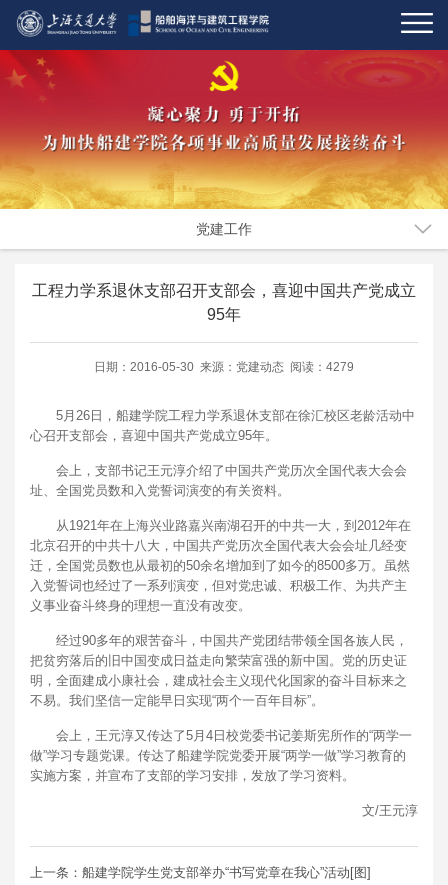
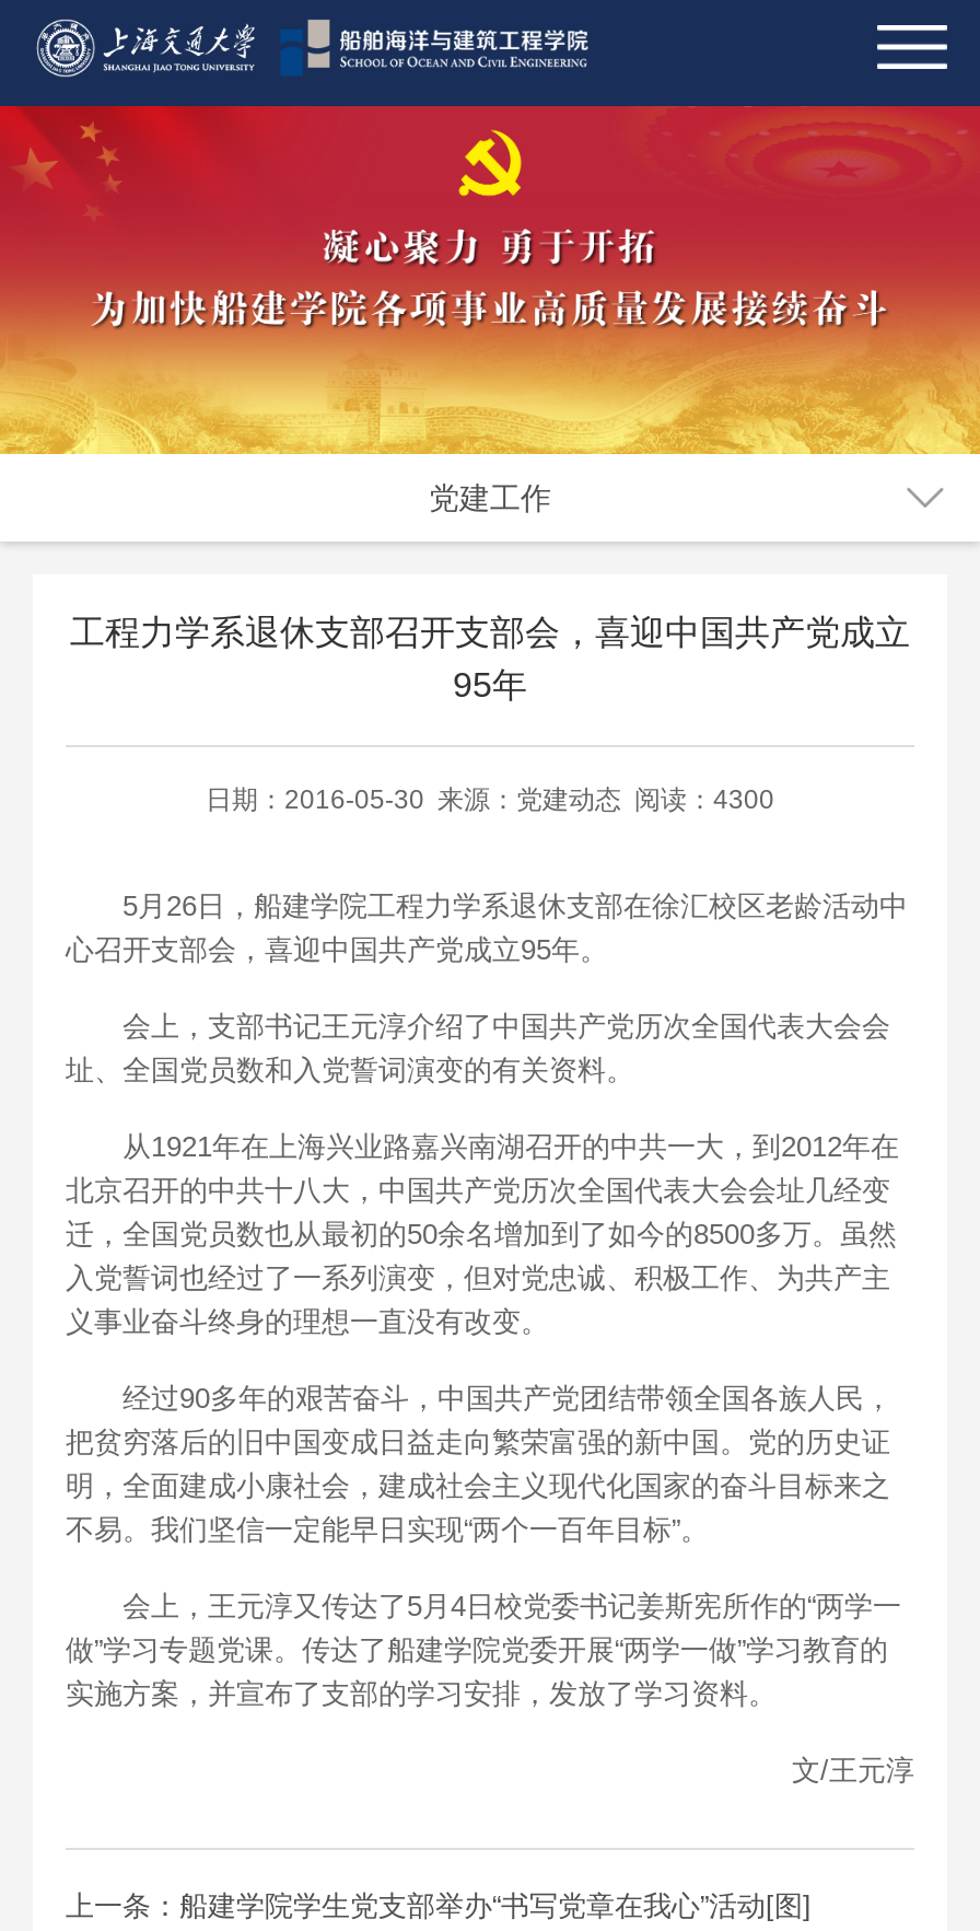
[94,360,354,374] 日期：2016-05-30 来源：党建动态 阅读：4279 -> [206,784,774,814] 日期：2016-05-30 来源：党建动态 阅读：4300

